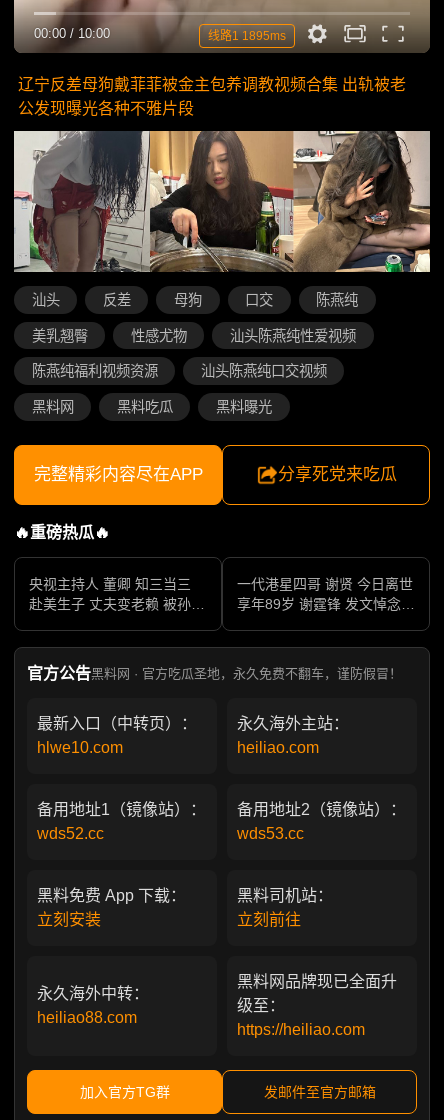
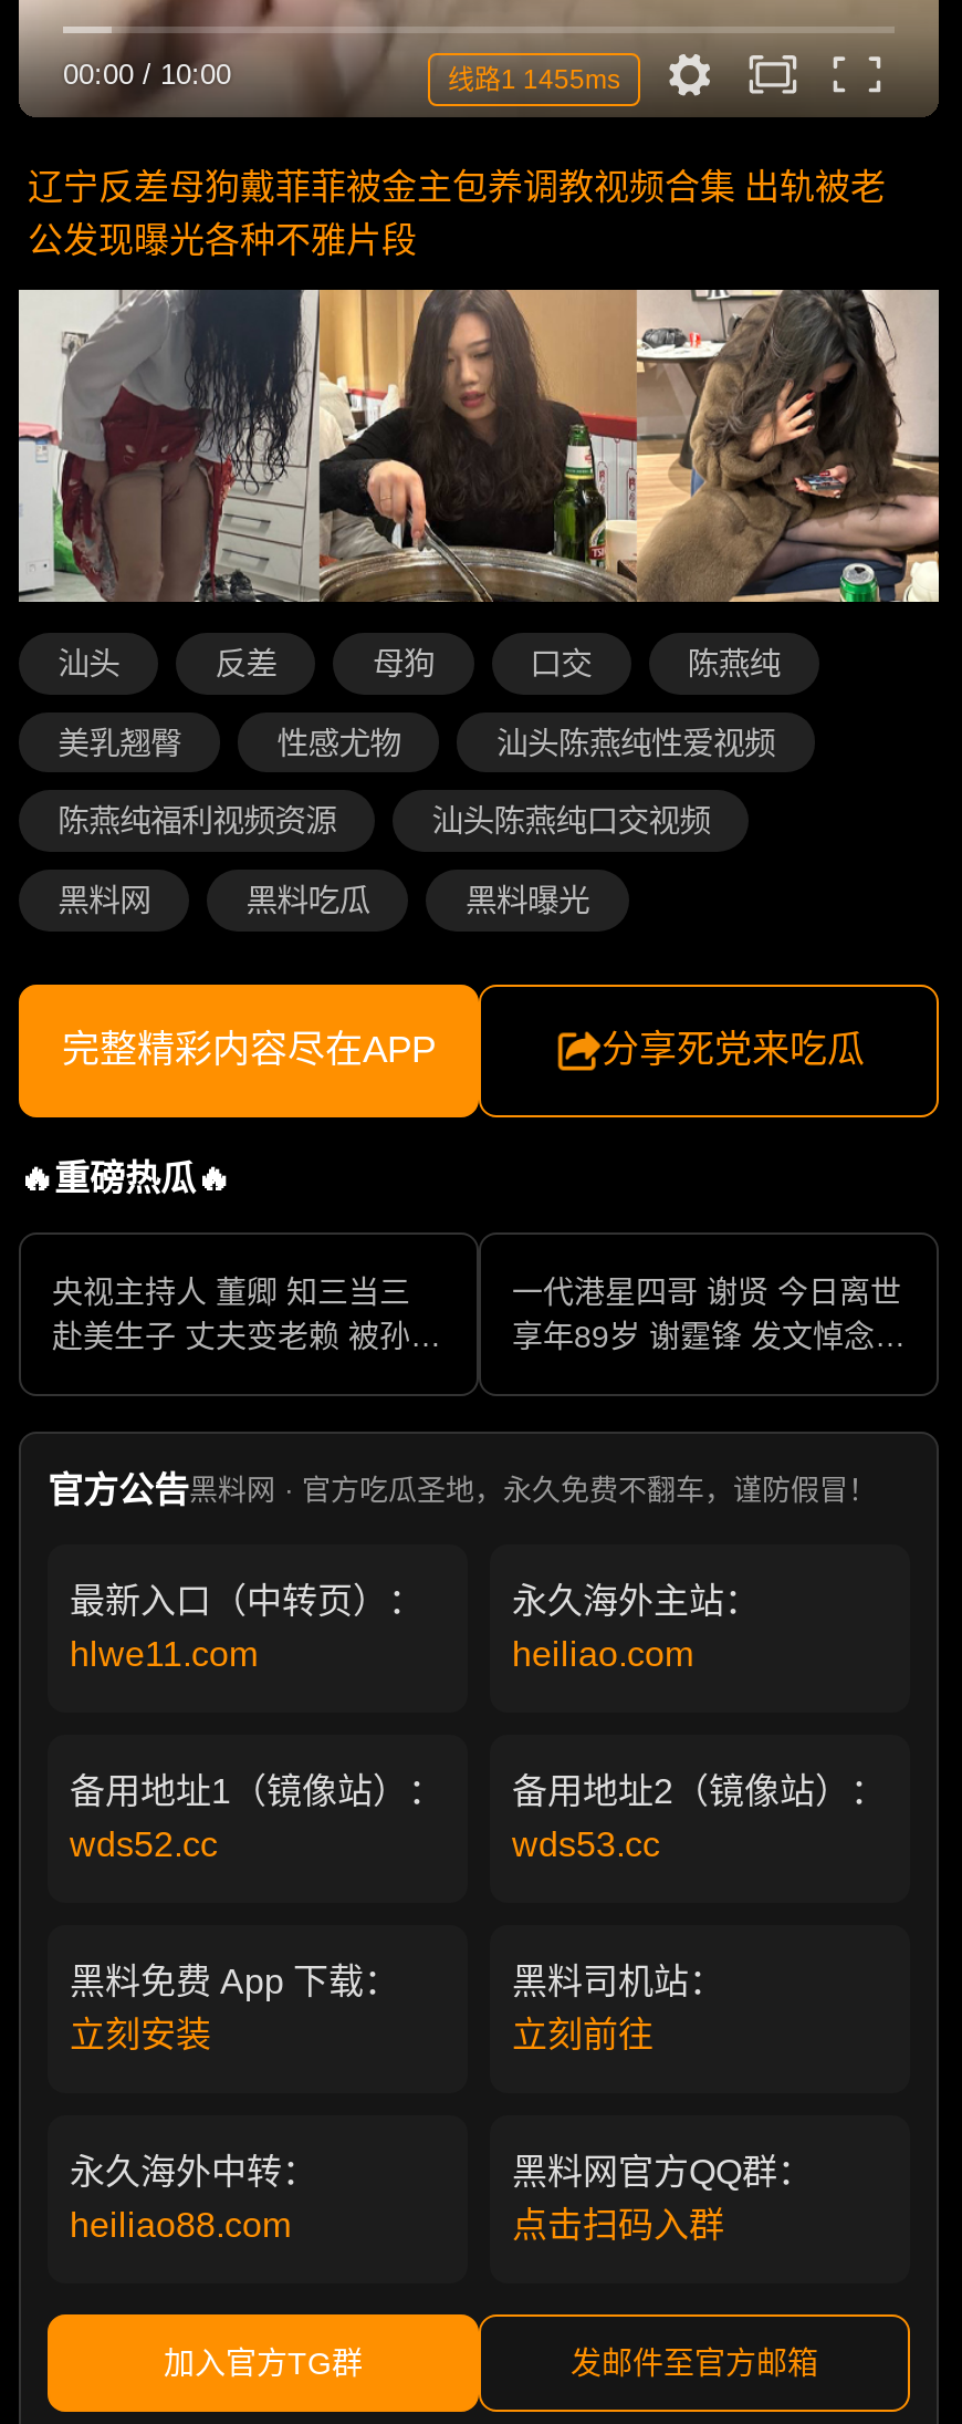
[208,29,286,43] 线路1 1895ms -> [448,64,620,94] 线路1 1455ms
[37,739,123,756] hlwe10.com -> [70,1635,258,1672] hlwe11.com
[237,973,397,1038] 黑料网品牌现已全面升 | 级至： | https://heiliao.com -> [512,2152,813,2243] 黑料网官方QQ群： | 点击扫码入群

